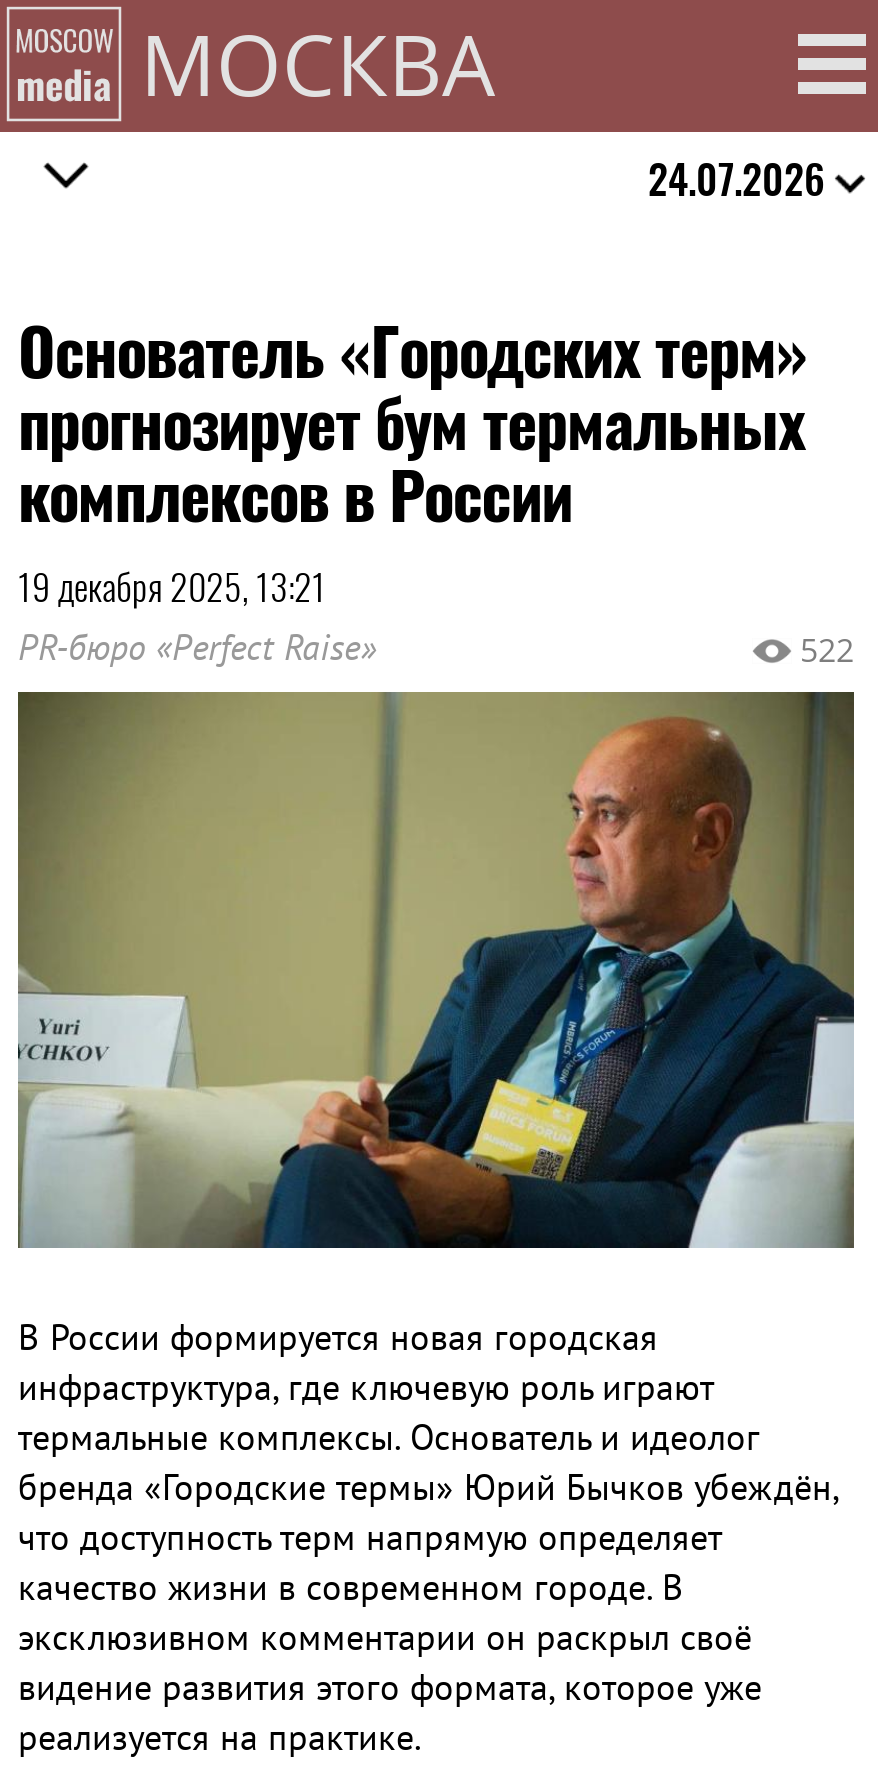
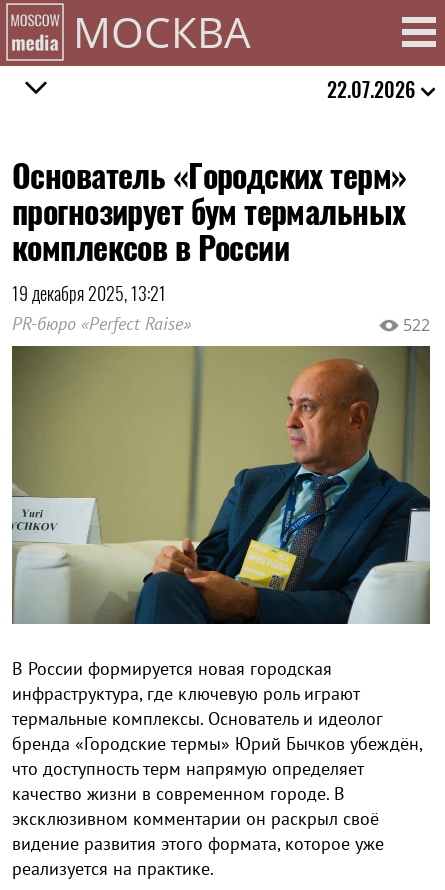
[648,148,824,208] 24.07.2026 -> [327,74,415,104] 22.07.2026

